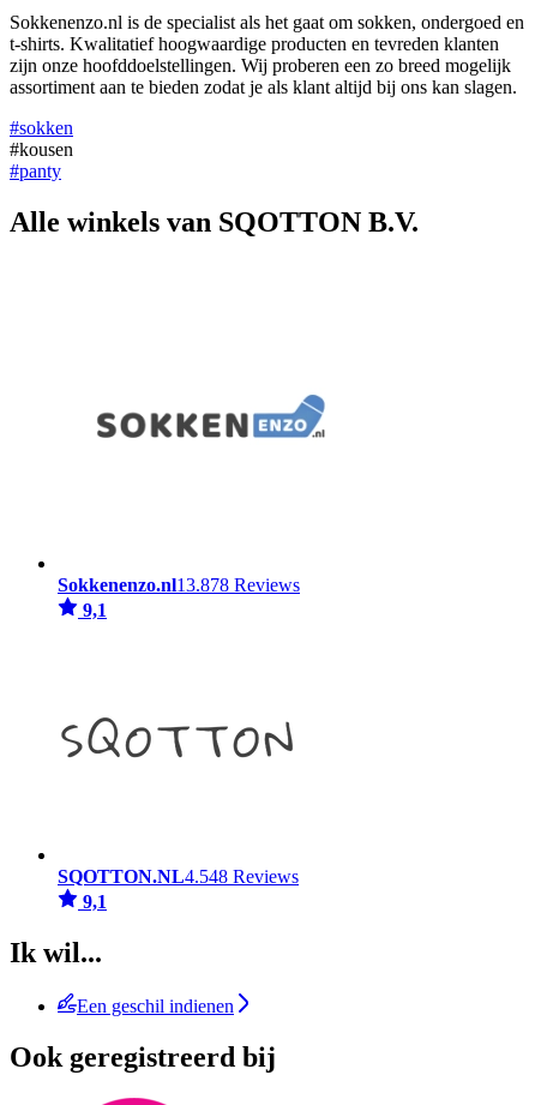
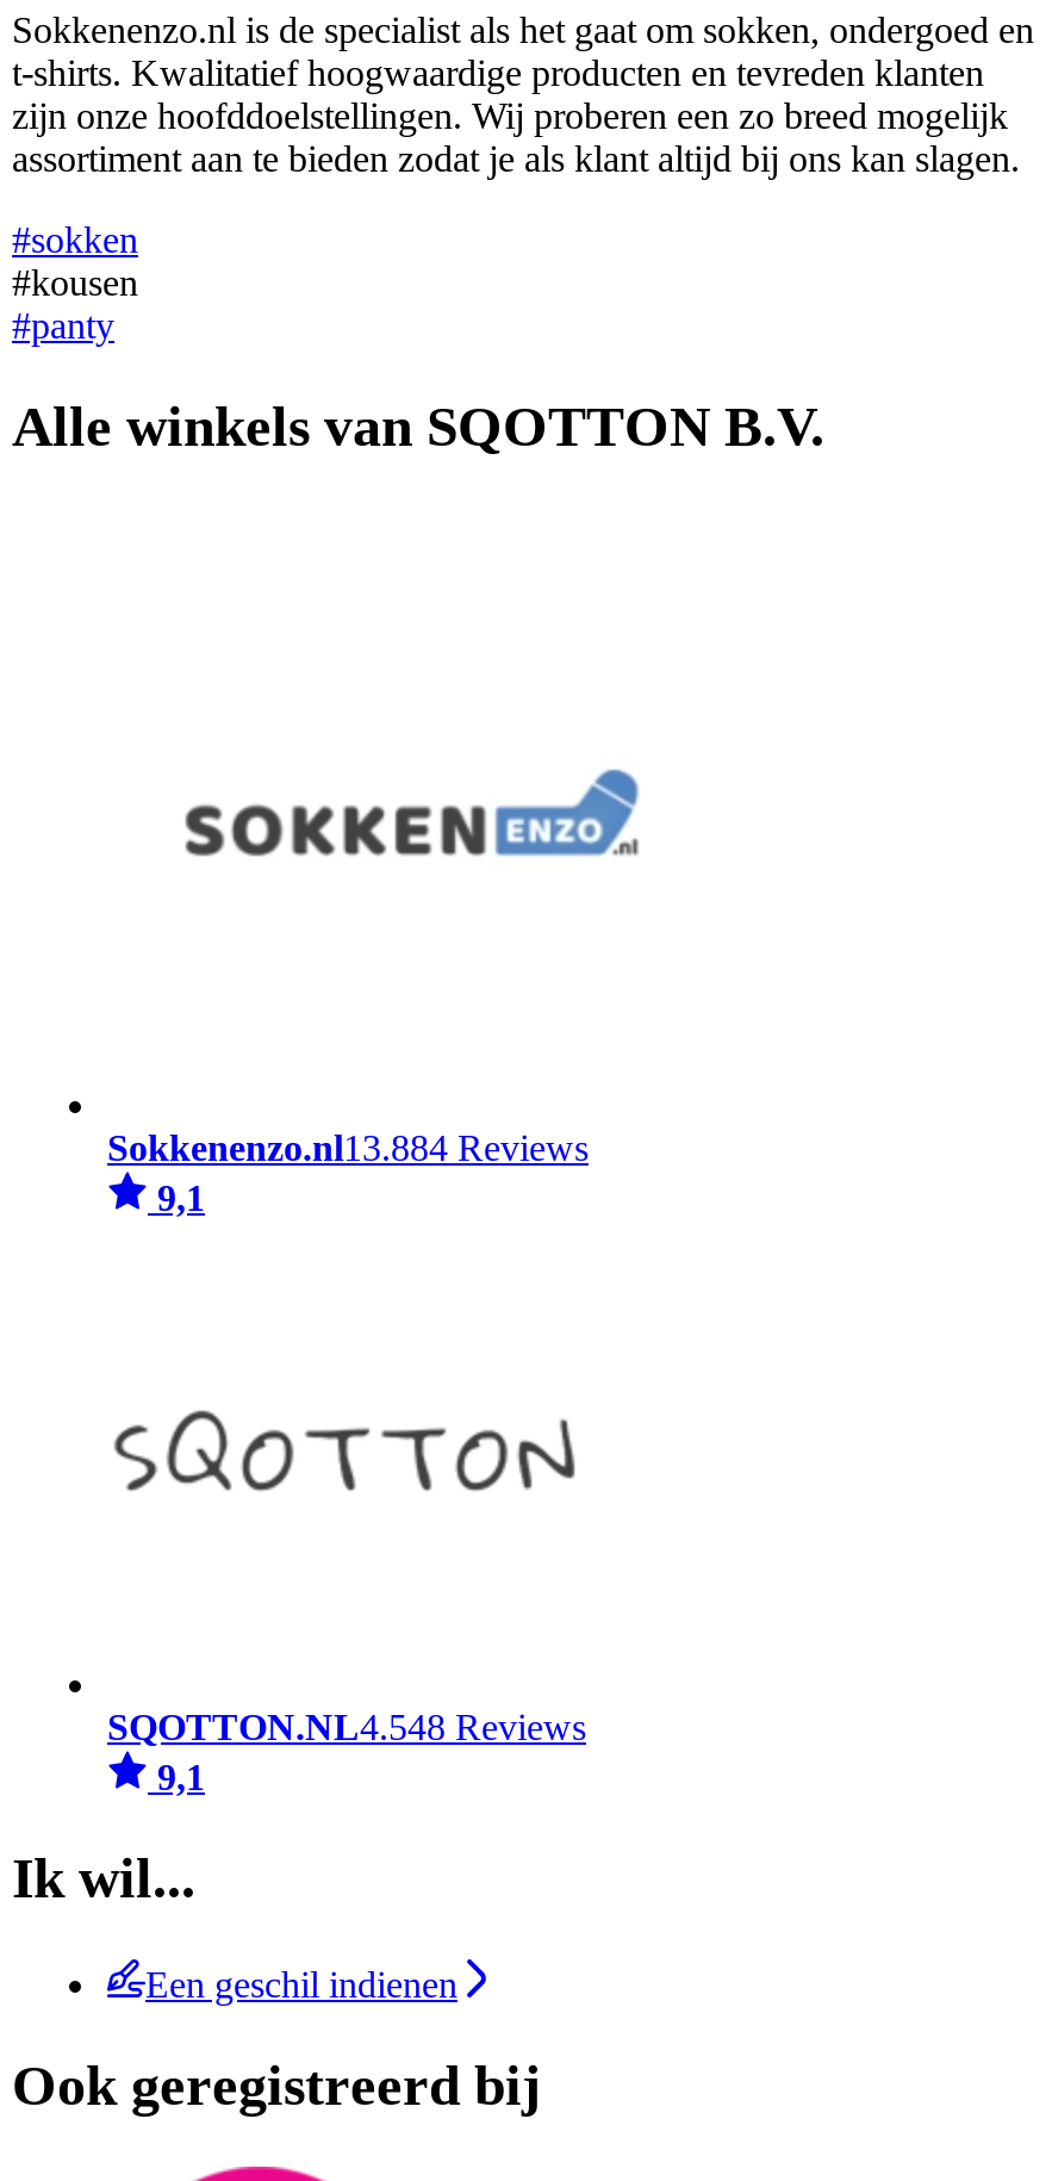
[58,575,300,595] Sokkenenzo.nl13.878 Reviews -> [107,1128,589,1168] Sokkenenzo.nl13.884 Reviews

